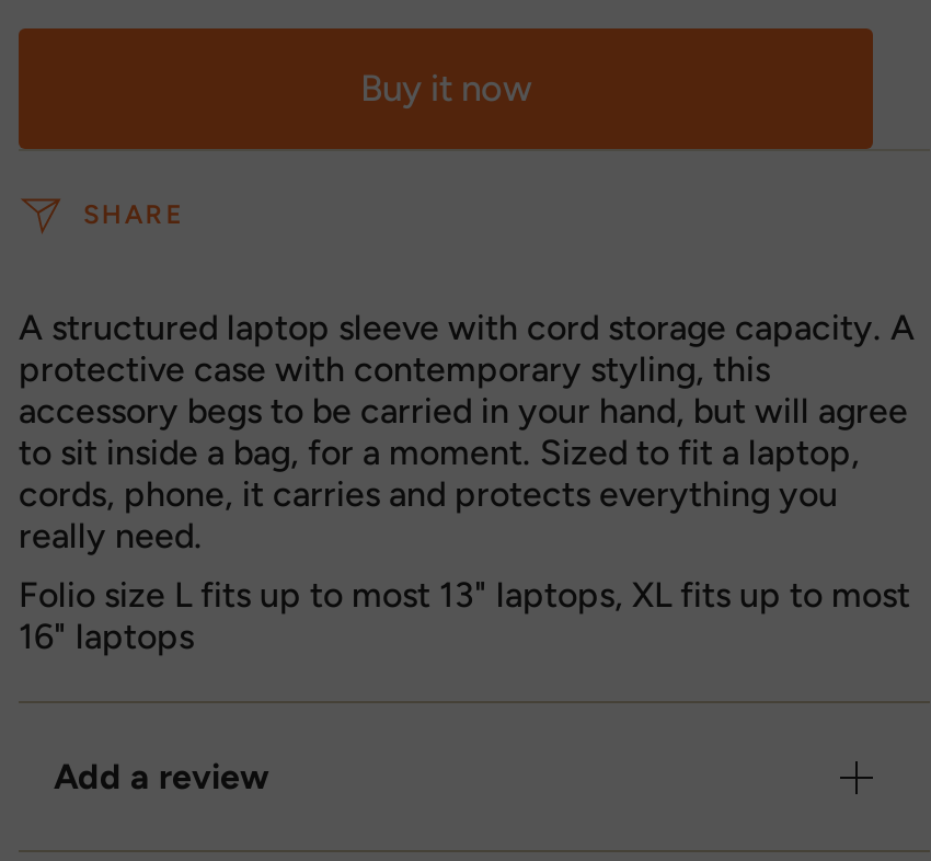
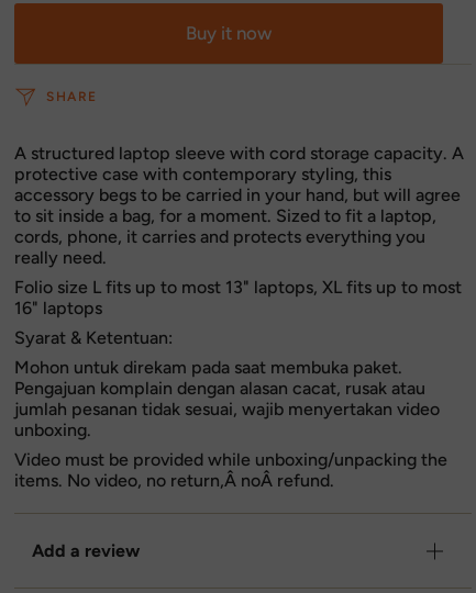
none -> [14,327,447,491] Syarat & Ketentuan: | Mohon untuk direkam pada saat membuka paket. | Pengajuan komplain dengan alasan cacat, rusak atau | jumlah pesanan tidak sesuai, wajib menyertakan video | unboxing. | Video must be provided while unboxing/unpacking the | items. No video, no return,Â noÂ refund.

